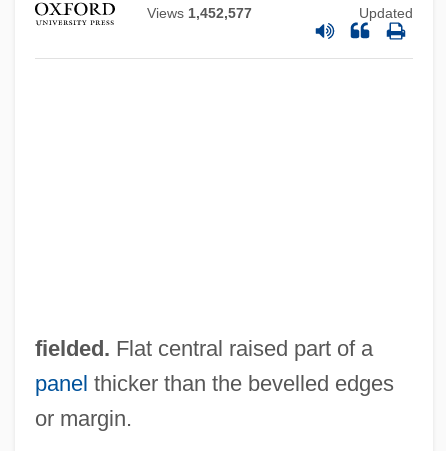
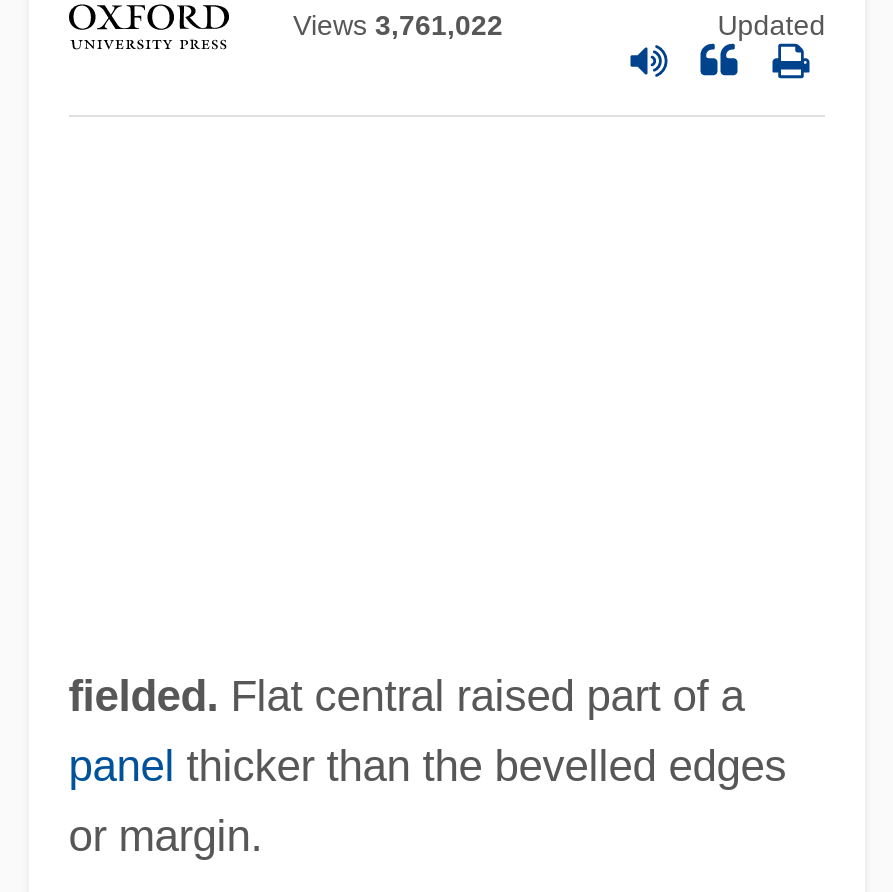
[147,5,252,21] Views 1,452,577 -> [293,10,503,42] Views 3,761,022

